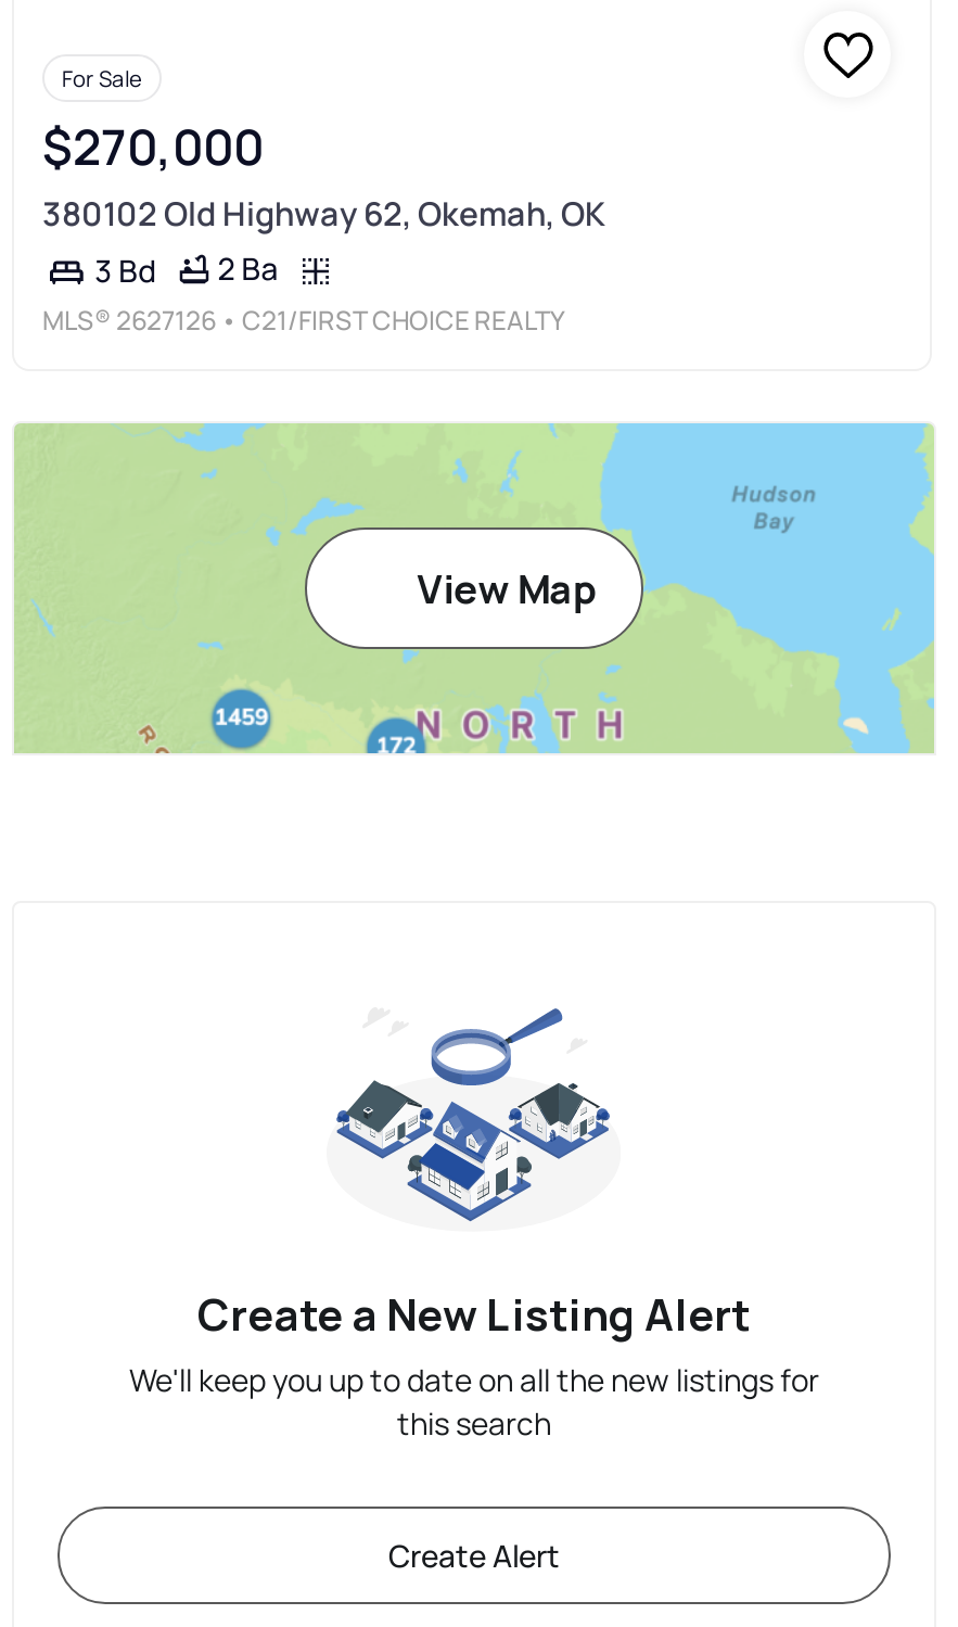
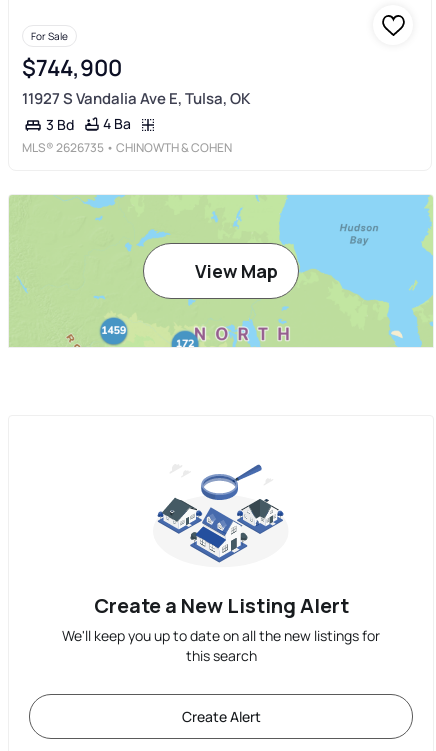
[42,114,604,236] $270,000 | 380102 Old Highway 62, Okemah, OK -> [22,52,250,109] $744,900 | 11927 S Vandalia Ave E, Tulsa, OK
[95,249,278,291] 3 Bd 2 Ba -> [46,114,131,134] 3 Bd 4 Ba
[42,302,565,339] MLS® 2627126 • C21/FIRST CHOICE REALTY -> [22,139,232,156] MLS® 2626735 • CHINOWTH & COHEN

